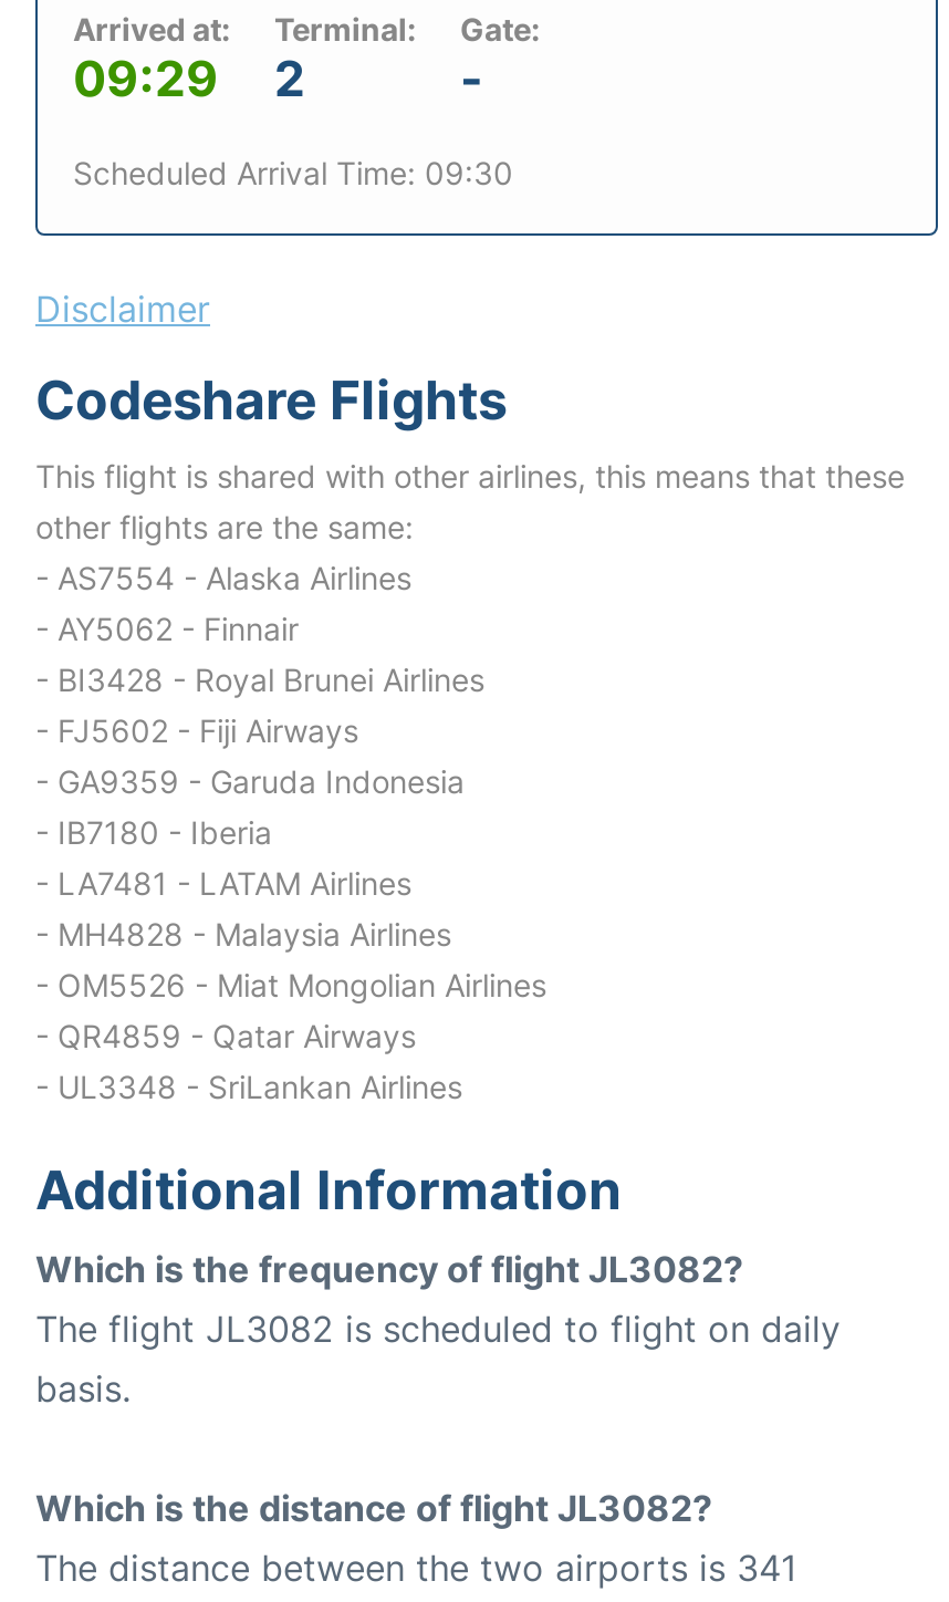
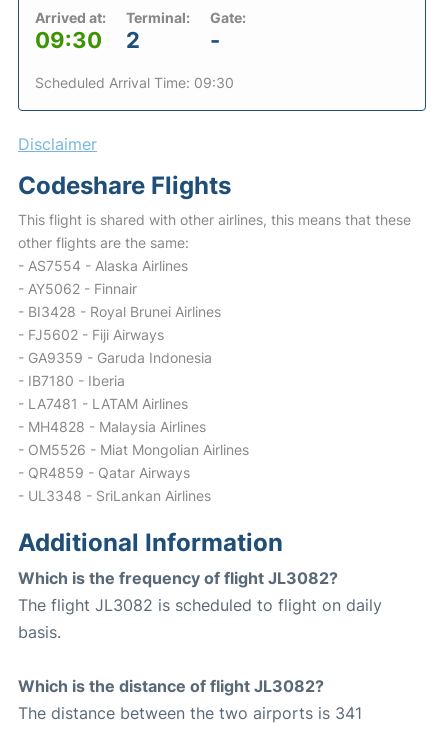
[73,50,305,107] 09:29 2 -> [35,27,140,53] 09:30 2

